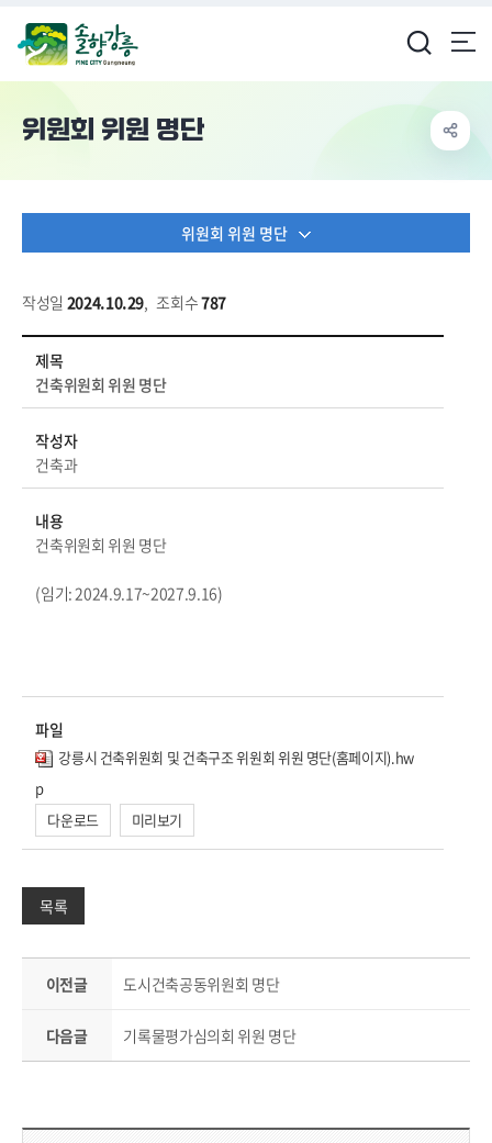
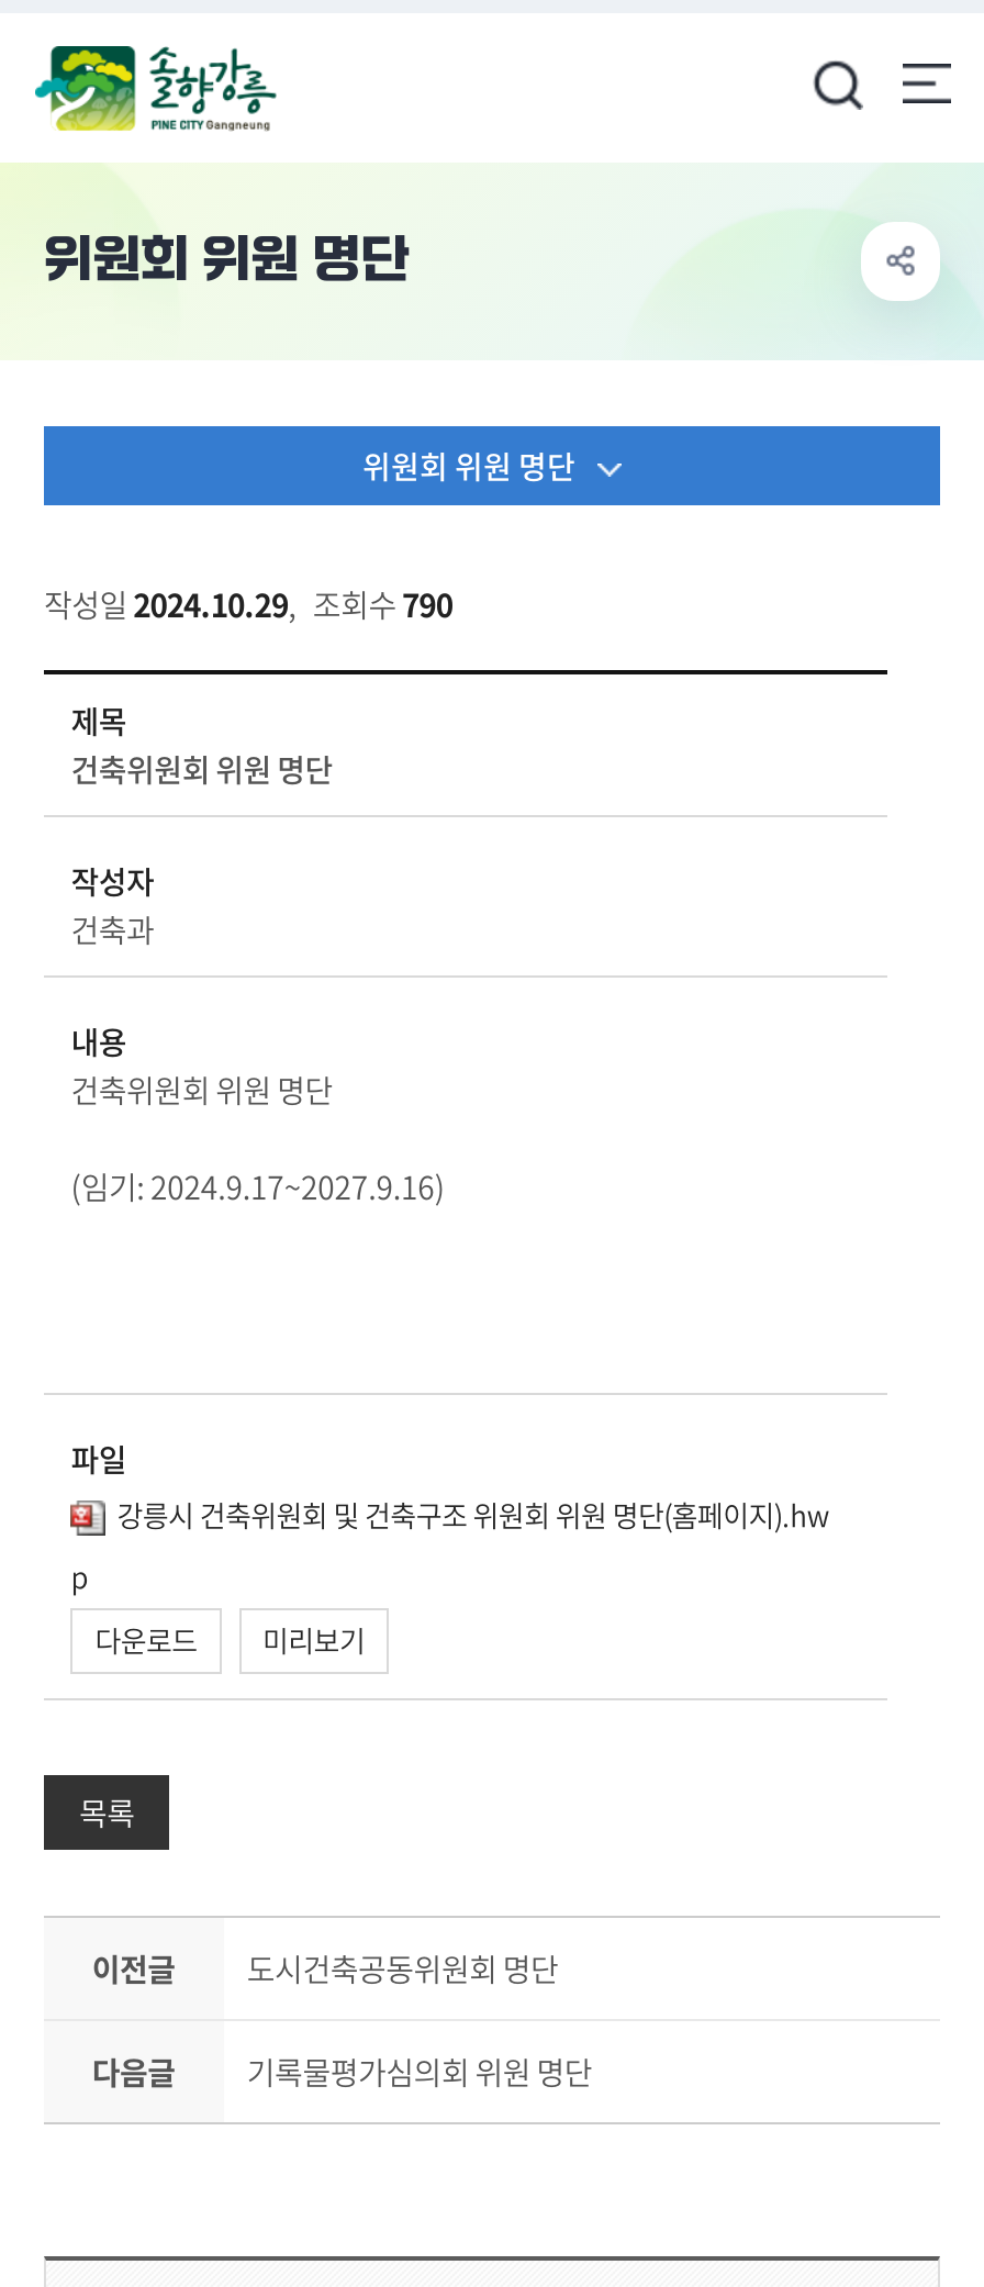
[22,291,226,313] 작성일 2024.10.29, 조회수 787 -> [44,582,452,626] 작성일 2024.10.29, 조회수 790

